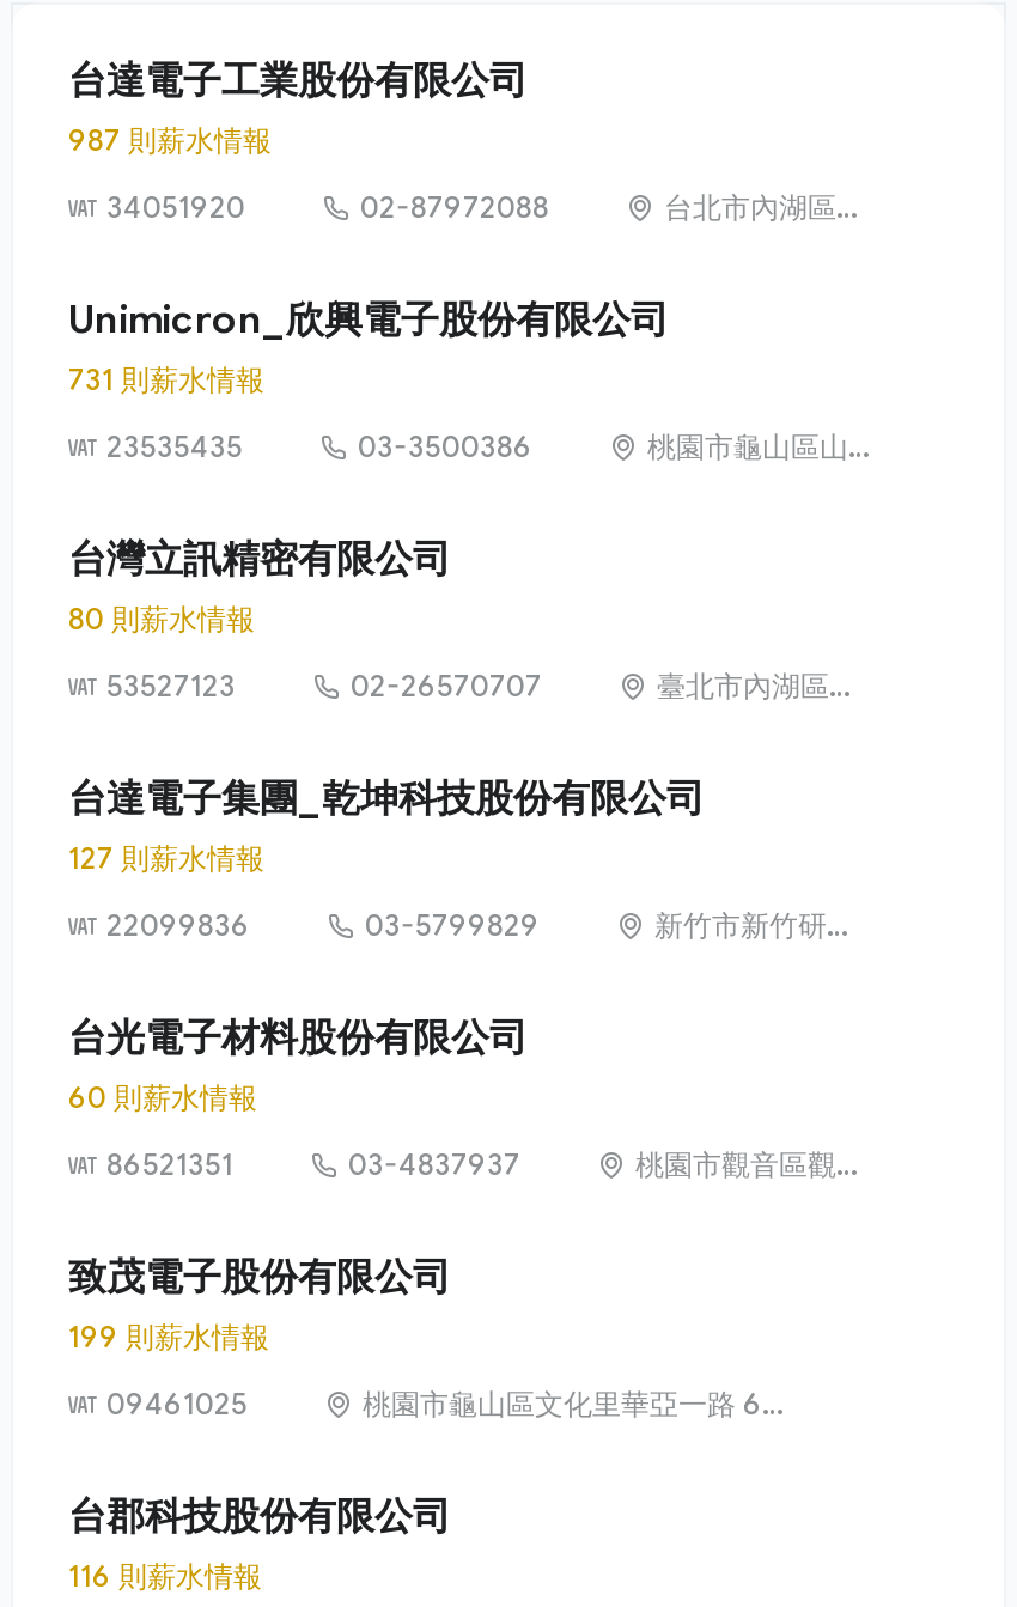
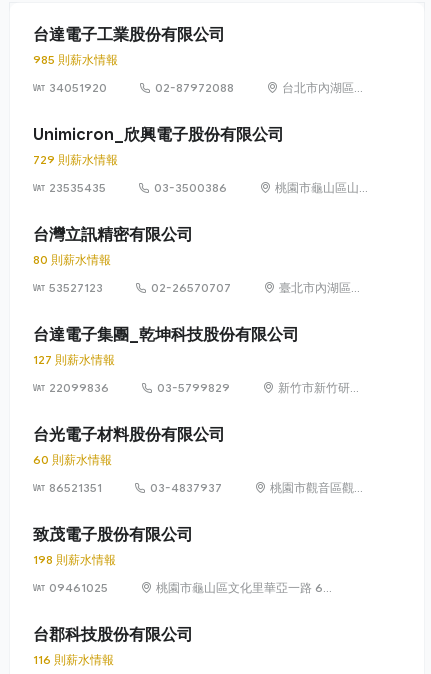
[68,122,272,157] 987 則薪水情報 -> [33,52,118,67] 985 則薪水情報
[68,361,264,397] 731 則薪水情報 -> [33,152,118,167] 729 則薪水情報
[68,1318,269,1354] 199 則薪水情報 -> [33,552,116,567] 198 則薪水情報

